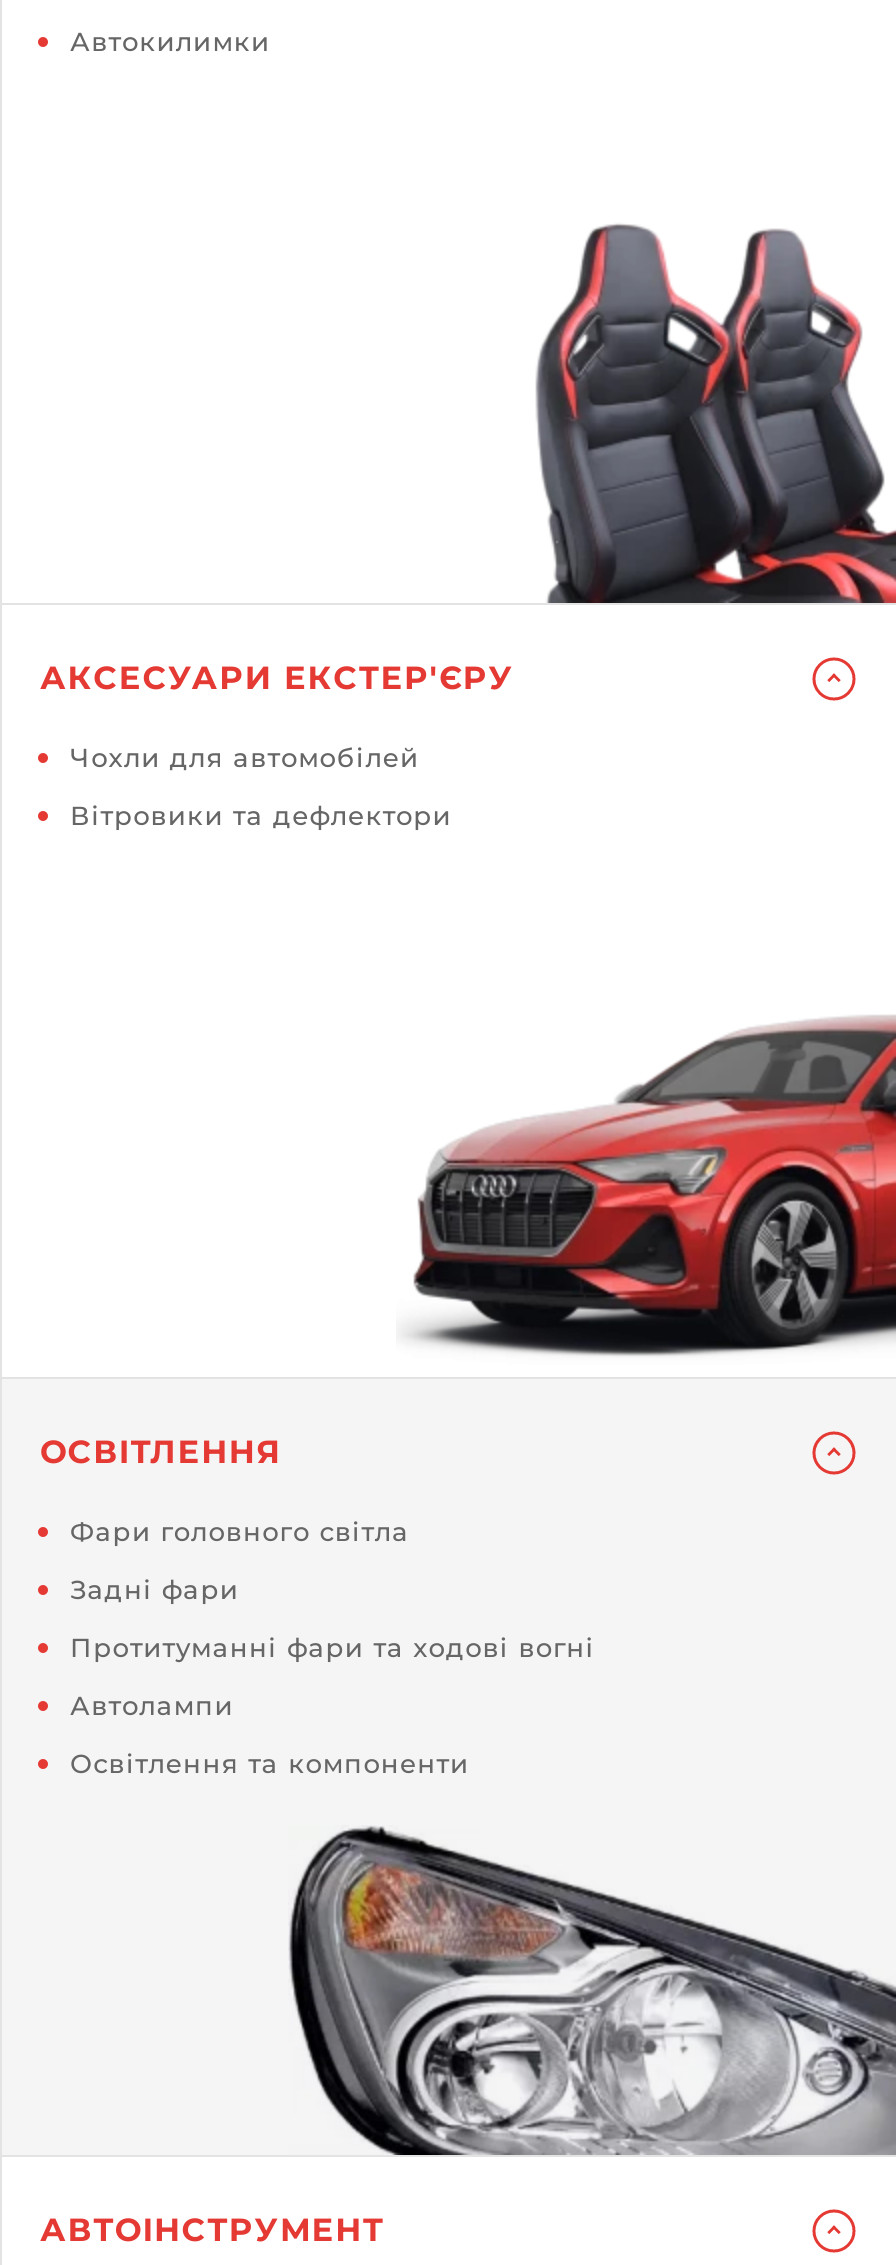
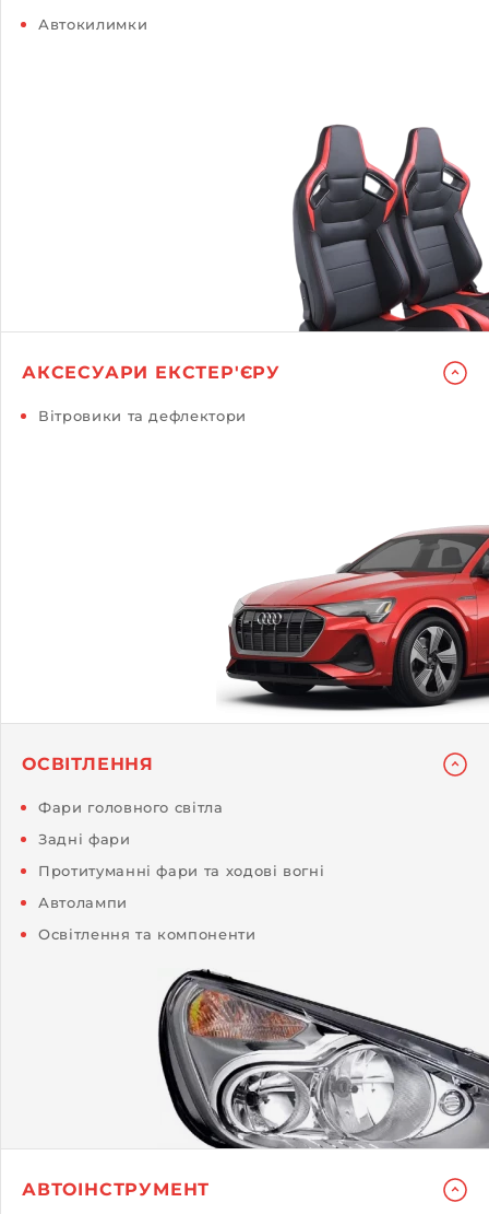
[70,742,419,774] Чохли для автомобілей -> none

